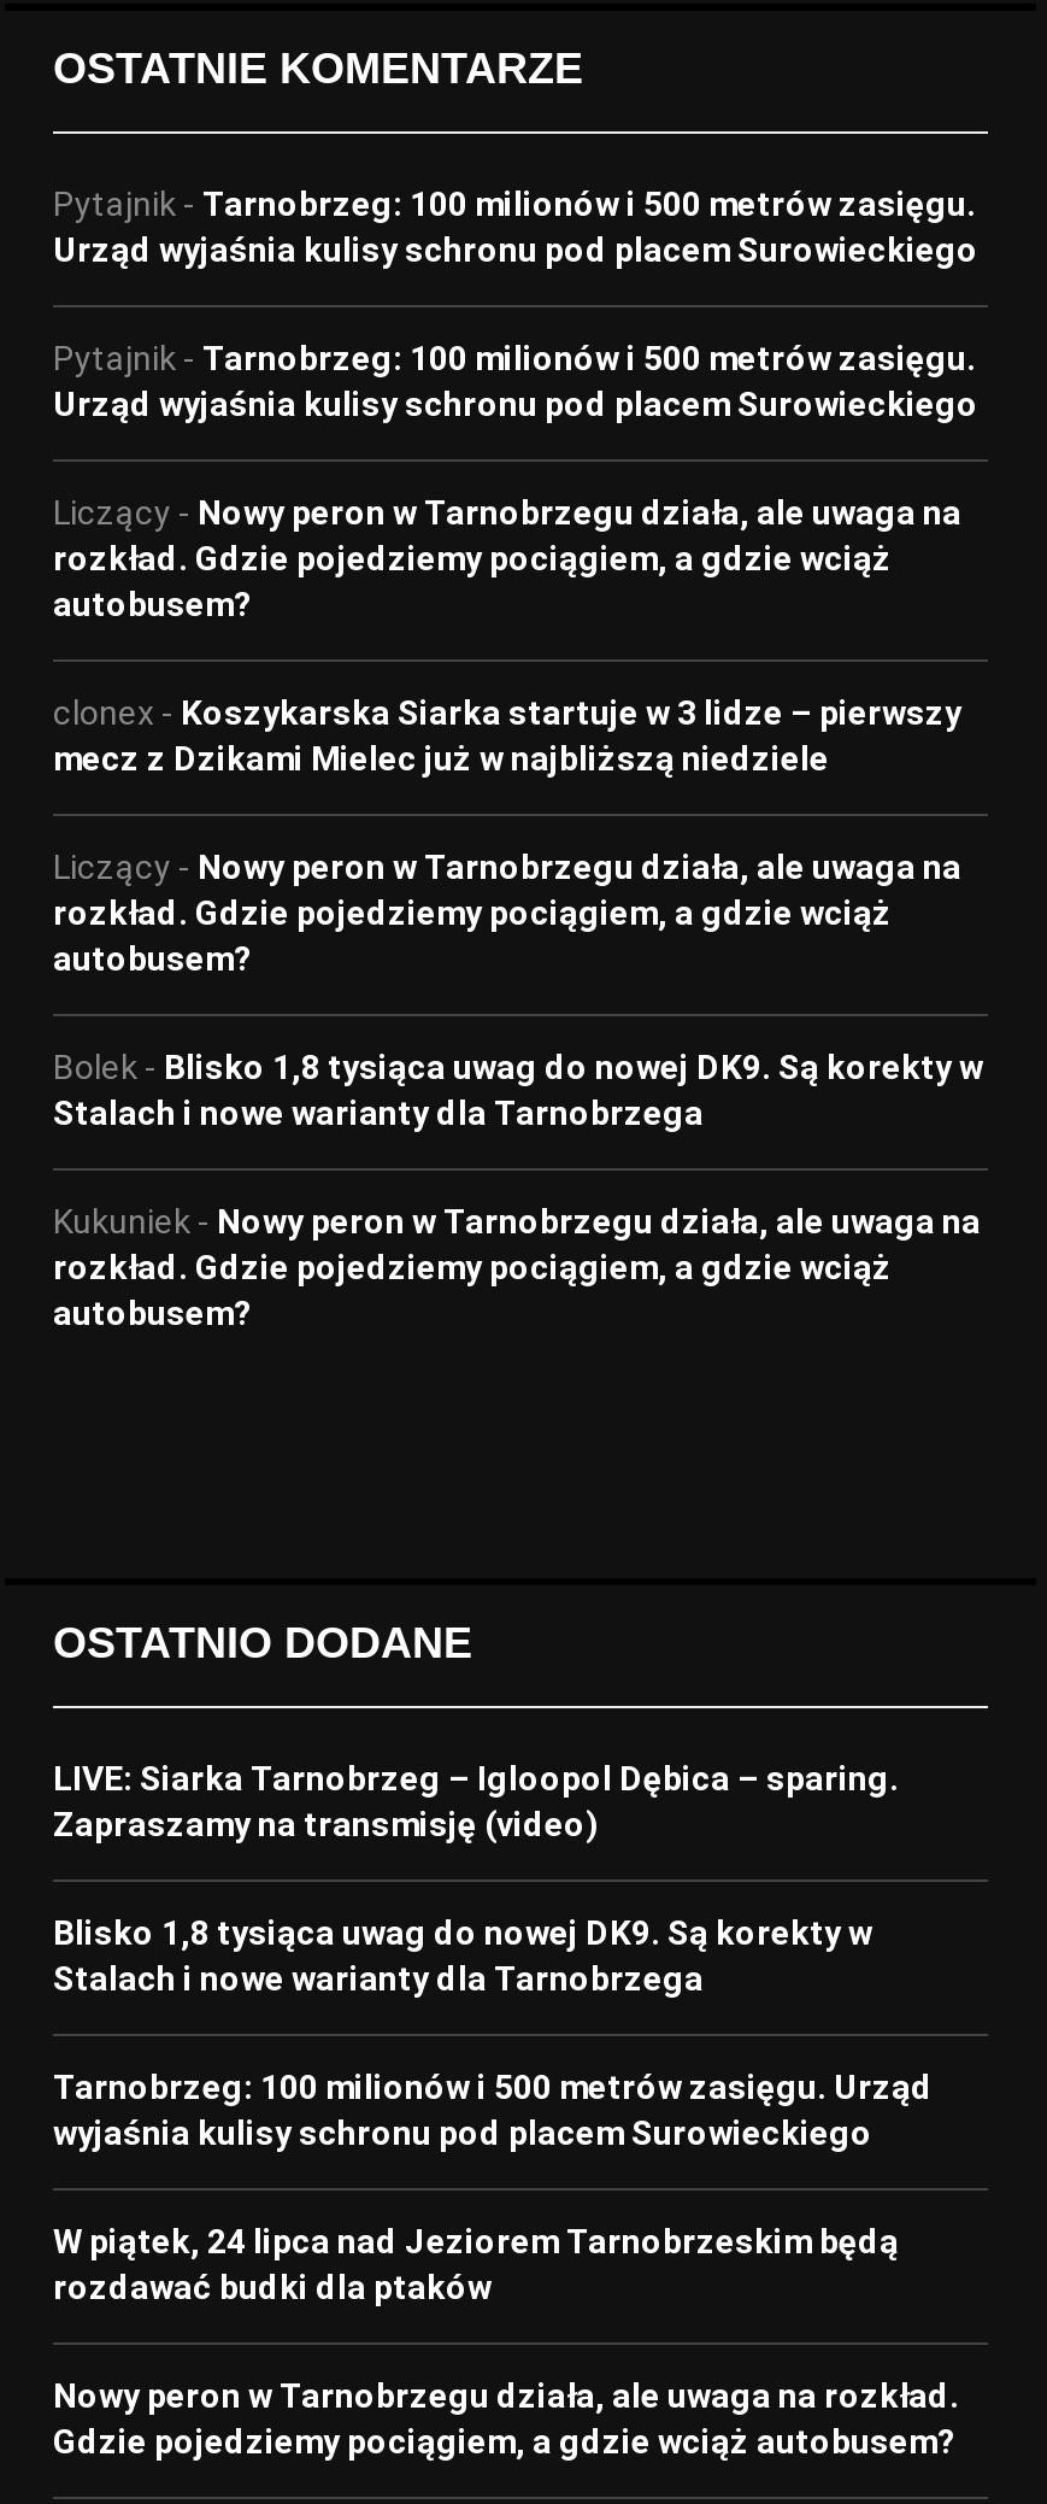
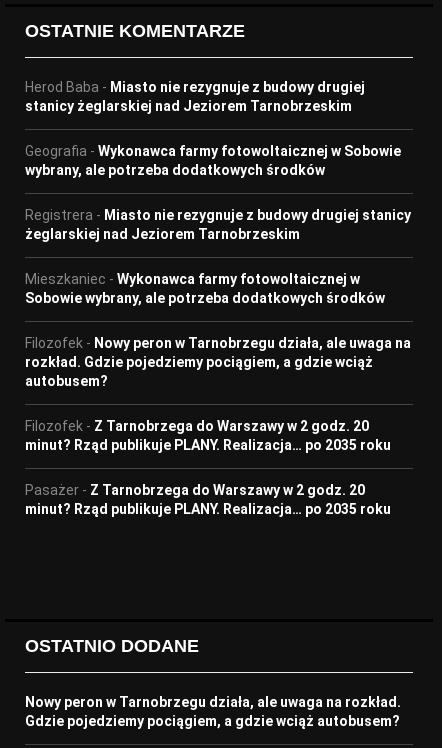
[53,184,978,531] Pytajnik - Tarnobrzeg: 100 milionów i 500 metrów zasięgu. | Urząd wyjaśnia kulisy schronu pod placem Surowieckiego | Pytajnik - Tarnobrzeg: 100 milionów i 500 metrów zasięgu. | Urząd wyjaśnia kulisy schronu pod placem Surowieckiego | Liczący - Nowy peron w Tarnobrzegu działa, ale uwaga na -> [25,79,411,351] Herod Baba - Miasto nie rezygnuje z budowy drugiej | stanicy żeglarskiej nad Jeziorem Tarnobrzeskim | Geografia - Wykonawca farmy fotowoltaicznej w Sobowie | wybrany, ale potrzeba dodatkowych środków | Registrera - Miasto nie rezygnuje z budowy drugiej stanicy | żeglarskiej nad Jeziorem Tarnobrzeskim | Mieszkaniec - Wykonawca farmy fotowoltaicznej w | Sobowie wybrany, ale potrzeba dodatkowych środków | Filozofek - Nowy peron w Tarnobrzegu działa, ale uwaga na
moved [53,539,892,623] -> [25,354,373,389]: rozkład. Gdzie pojedziemy pociągiem, a gdzie wciąż | autobusem?
[53,693,983,1332] clonex - Koszykarska Siarka startuje w 3 lidze – pierwszy | mecz z Dzikami Mielec już w najbliższą niedziele | Liczący - Nowy peron w Tarnobrzegu działa, ale uwaga na | rozkład. Gdzie pojedziemy pociągiem, a gdzie wciąż | autobusem? | Bolek - Blisko 1,8 tysiąca uwag do nowej DK9. Są korekty w | Stalach i nowe warianty dla Tarnobrzega | Kukuniek - Nowy peron w Tarnobrzegu działa, ale uwaga na | rozkład. Gdzie pojedziemy pociągiem, a gdzie wciąż | autobusem? -> [25,418,391,517] Filozofek - Z Tarnobrzega do Warszawy w 2 godz. 20 | minut? Rząd publikuje PLANY. Realizacja… po 2035 roku | Pasażer - Z Tarnobrzega do Warszawy w 2 godz. 20 | minut? Rząd publikuje PLANY. Realizacja… po 2035 roku
[53,1759,933,2306] LIVE: Siarka Tarnobrzeg – Igloopol Dębica – sparing. | Zapraszamy na transmisję (video) | Blisko 1,8 tysiąca uwag do nowej DK9. Są korekty w | Stalach i nowe warianty dla Tarnobrzega | Tarnobrzeg: 100 milionów i 500 metrów zasięgu. Urząd | wyjaśnia kulisy schronu pod placem Surowieckiego | W piątek, 24 lipca nad Jeziorem Tarnobrzeskim będą | rozdawać budki dla ptaków -> none

